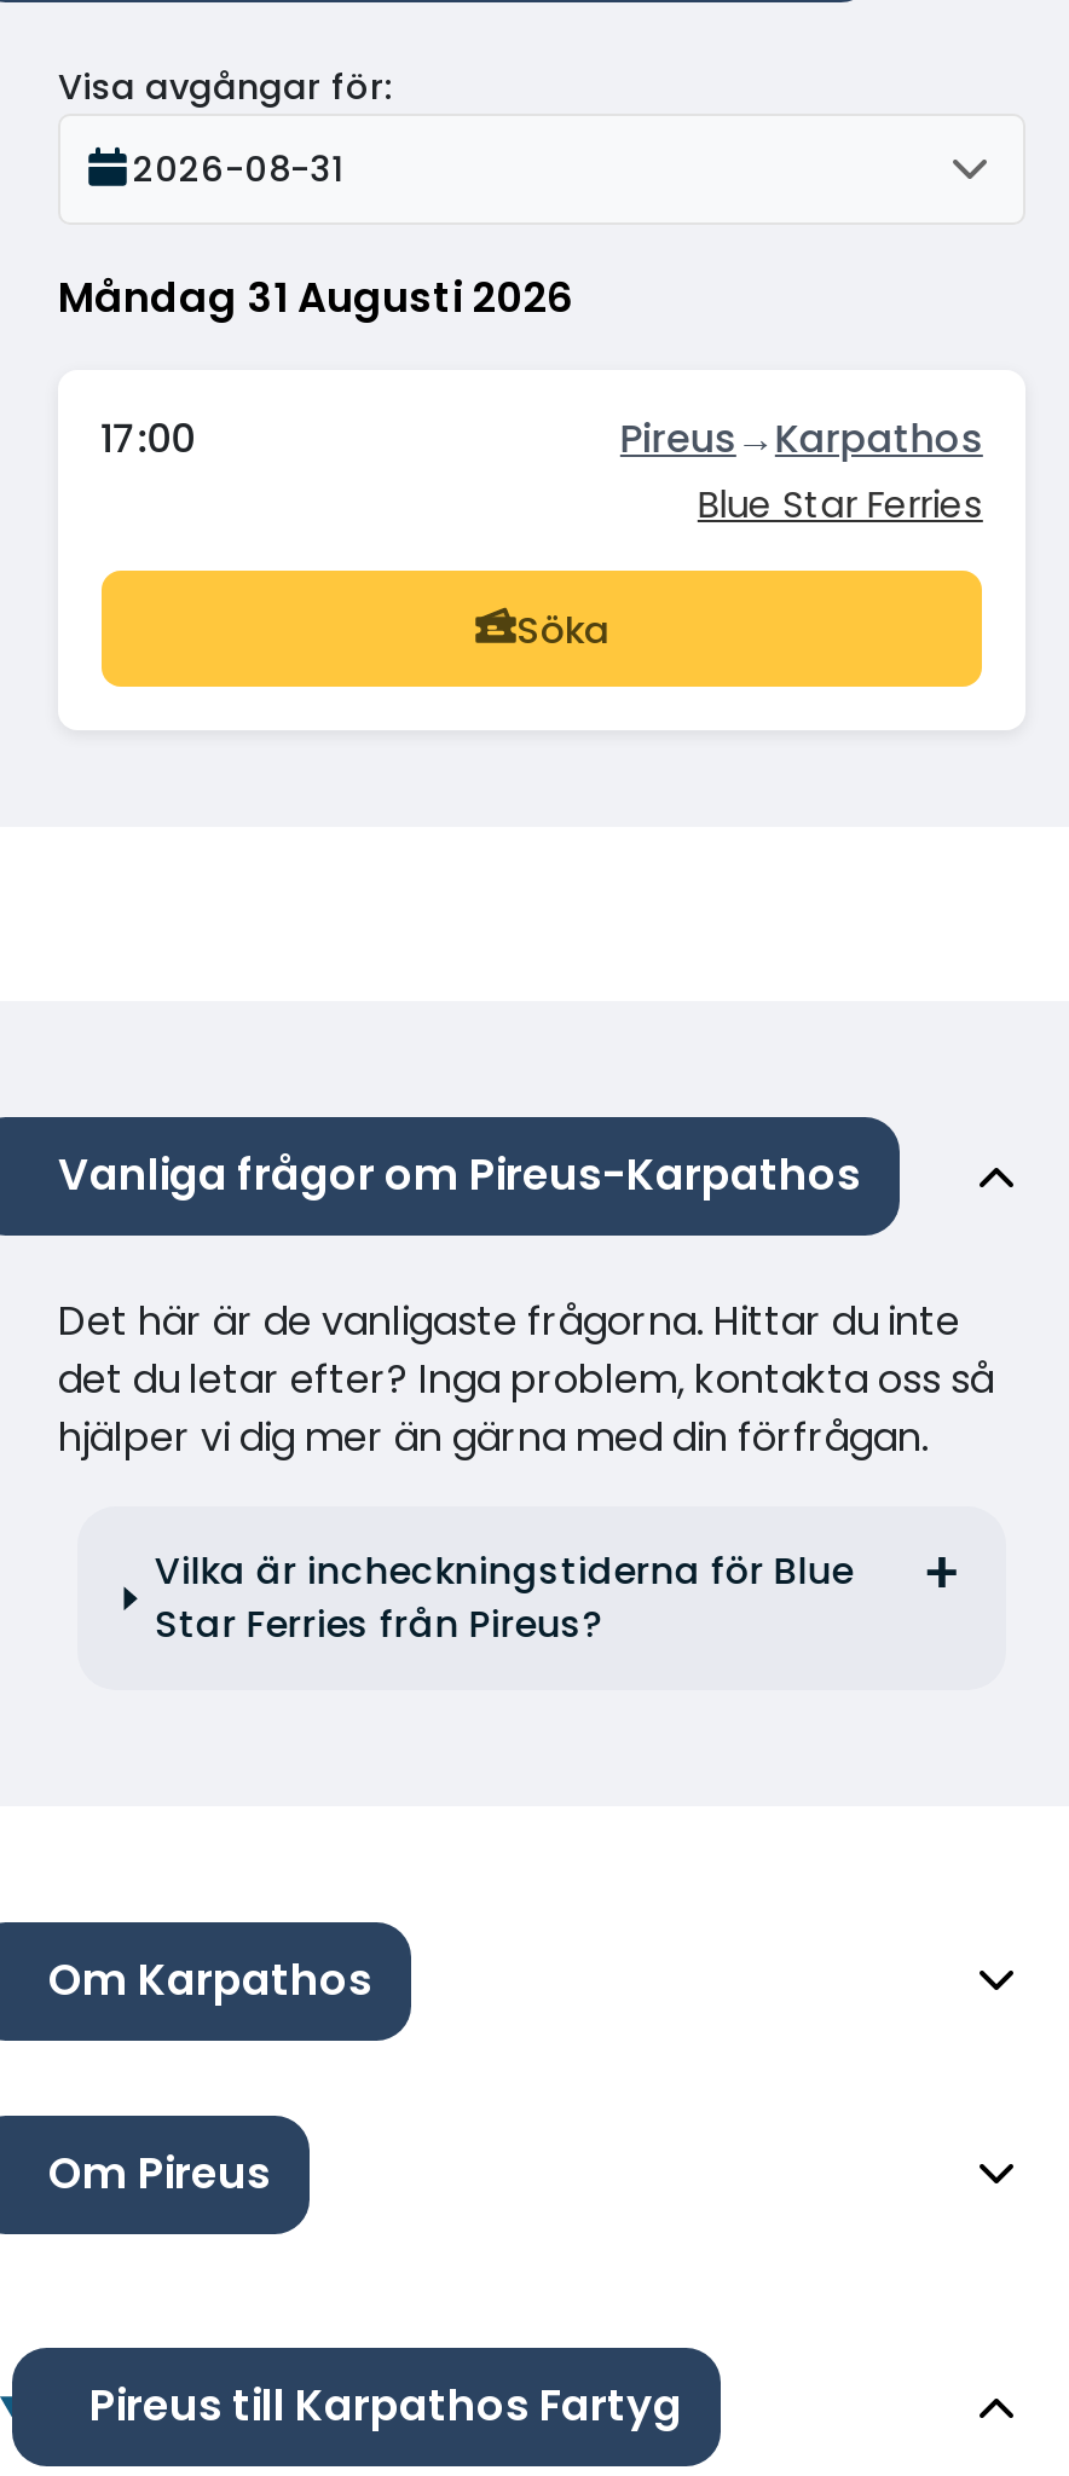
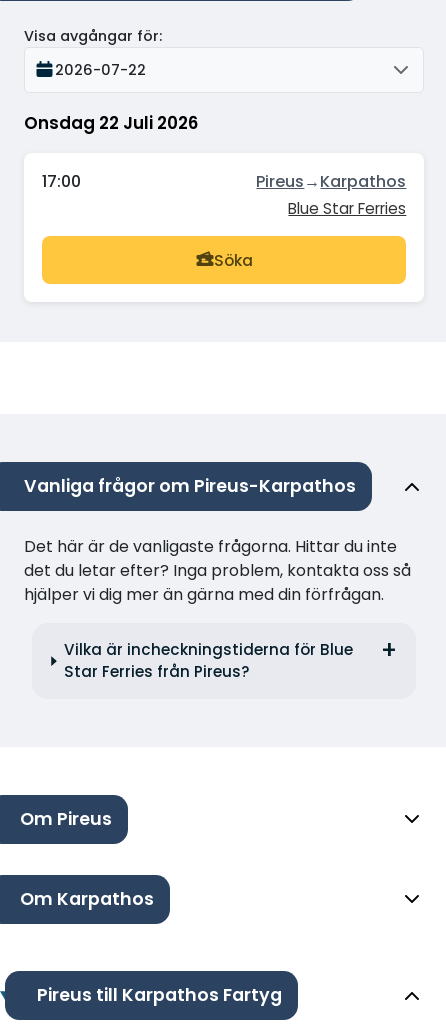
[133,145,343,193] 2026-08-31 -> [55,60,146,80] 2026-07-22
[58,268,571,326] Måndag 31 Augusti 2026 -> [24,111,198,135] Onsdag 22 Juli 2026
moved [48,1920,414,2043] -> [20,874,171,925]: [image] | Om Karpathos
moved [48,2145,271,2203] -> [20,807,112,831]: Om Pireus

